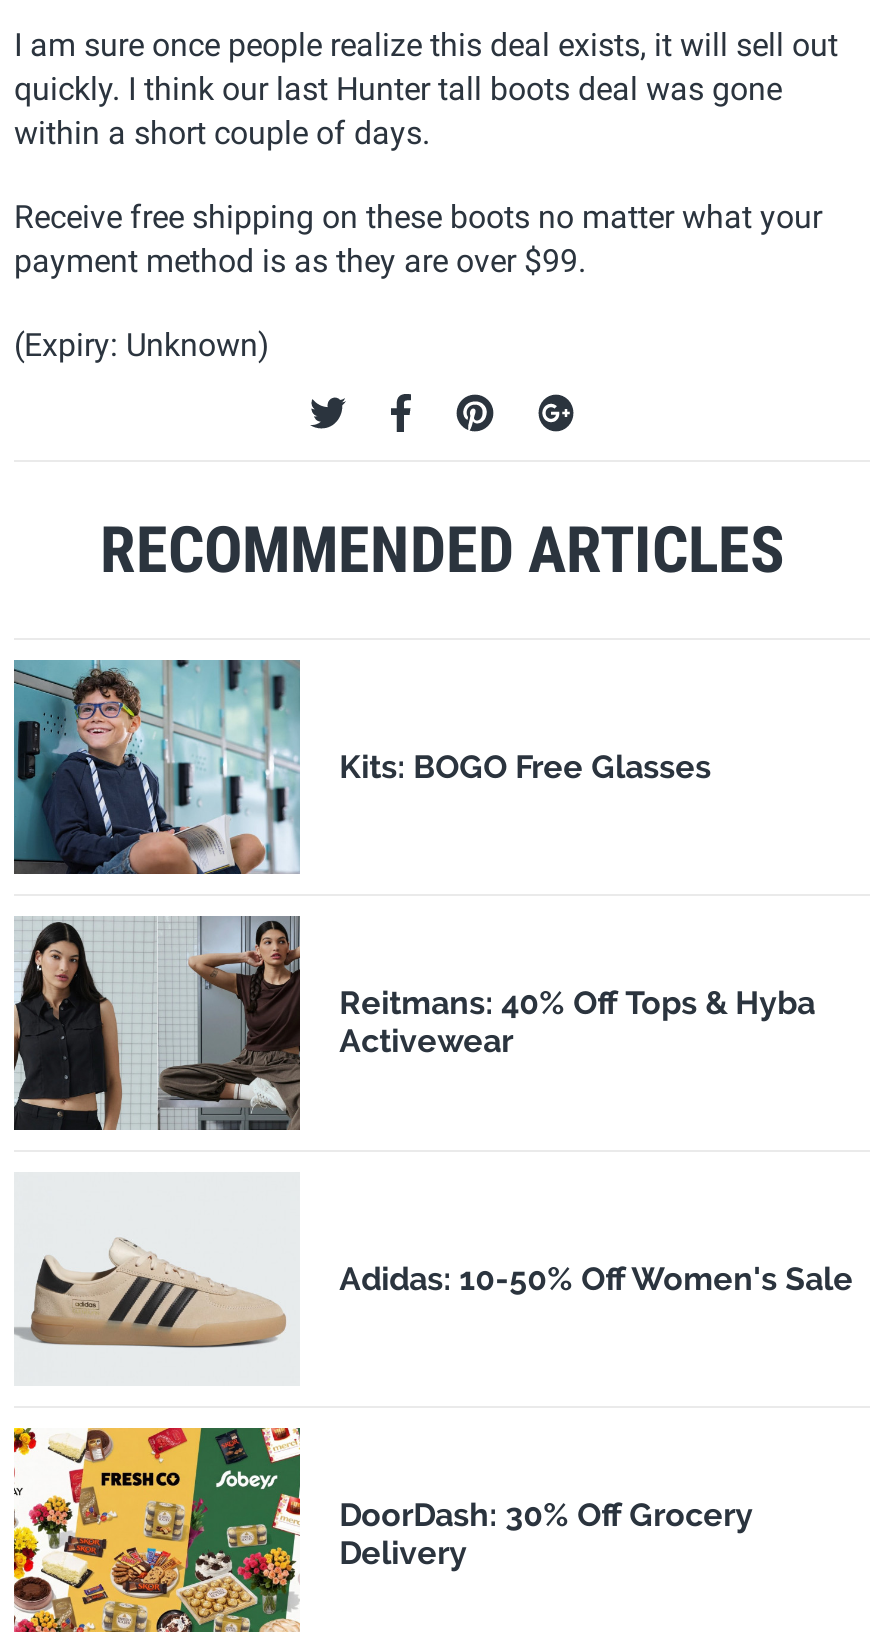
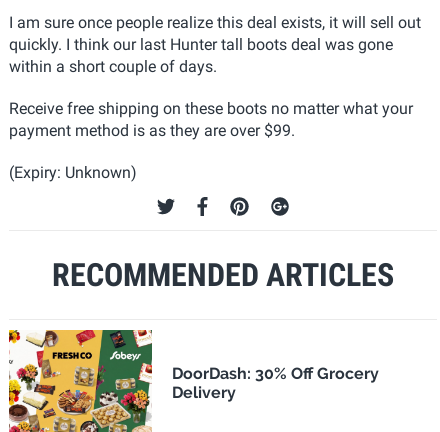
[12,658,711,876] [image] | Kits: BOGO Free Glasses -> none
[12,914,815,1132] [image] | Reitmans: 40% Off Tops & Hyba | Activewear -> none
[14,1236,853,1350] [image] | Adidas: 10-50% Off Women's Sale -> none

